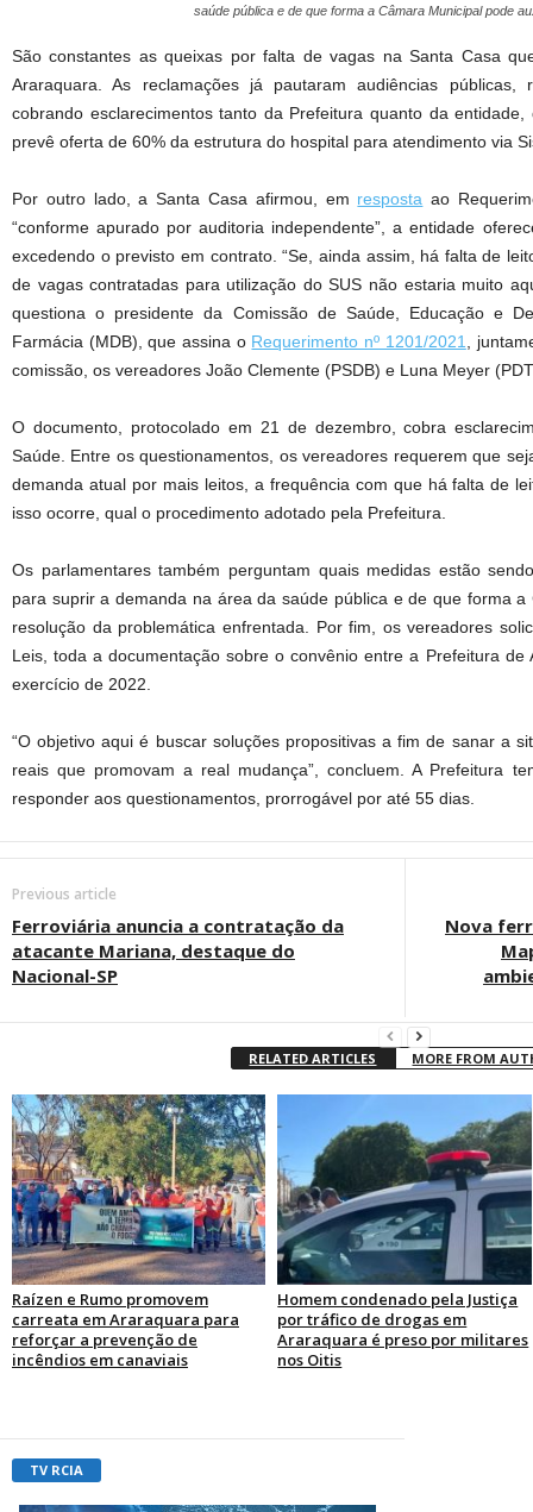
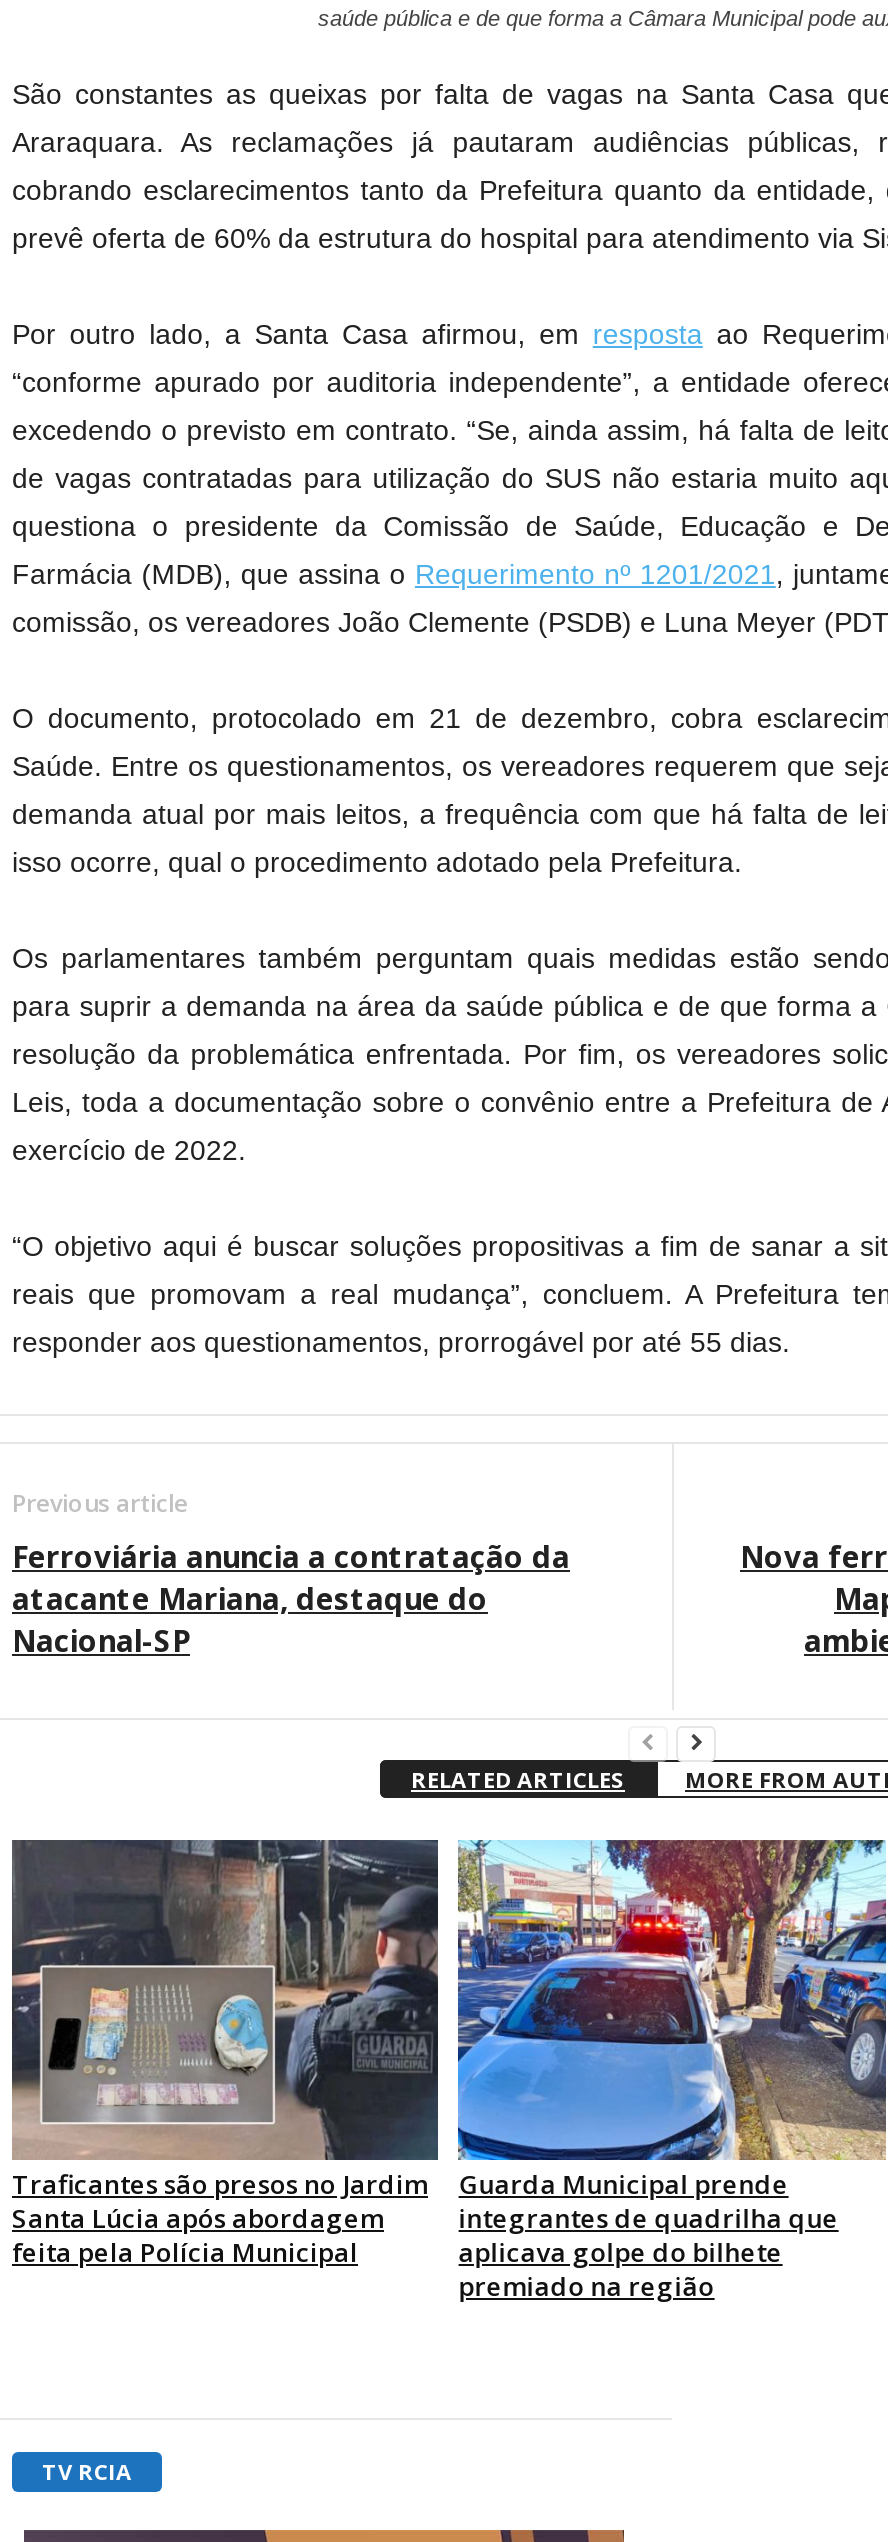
[11,1093,266,1370] [image] | Raízen e Rumo promovem | carreata em Araraquara para | reforçar a prevenção de | incêndios em canaviais -> [10,1838,440,2269] [image] | Traficantes são presos no Jardim | Santa Lúcia após abordagem | feita pela Polícia Municipal
[276,1093,529,1370] [image] | Homem condenado pela Justiça | por tráfico de drogas em | Araraquara é preso por militares | nos Oitis -> [456,1838,882,2303] [image] | Guarda Municipal prende | integrantes de quadrilha que | aplicava golpe do bilhete | premiado na região

